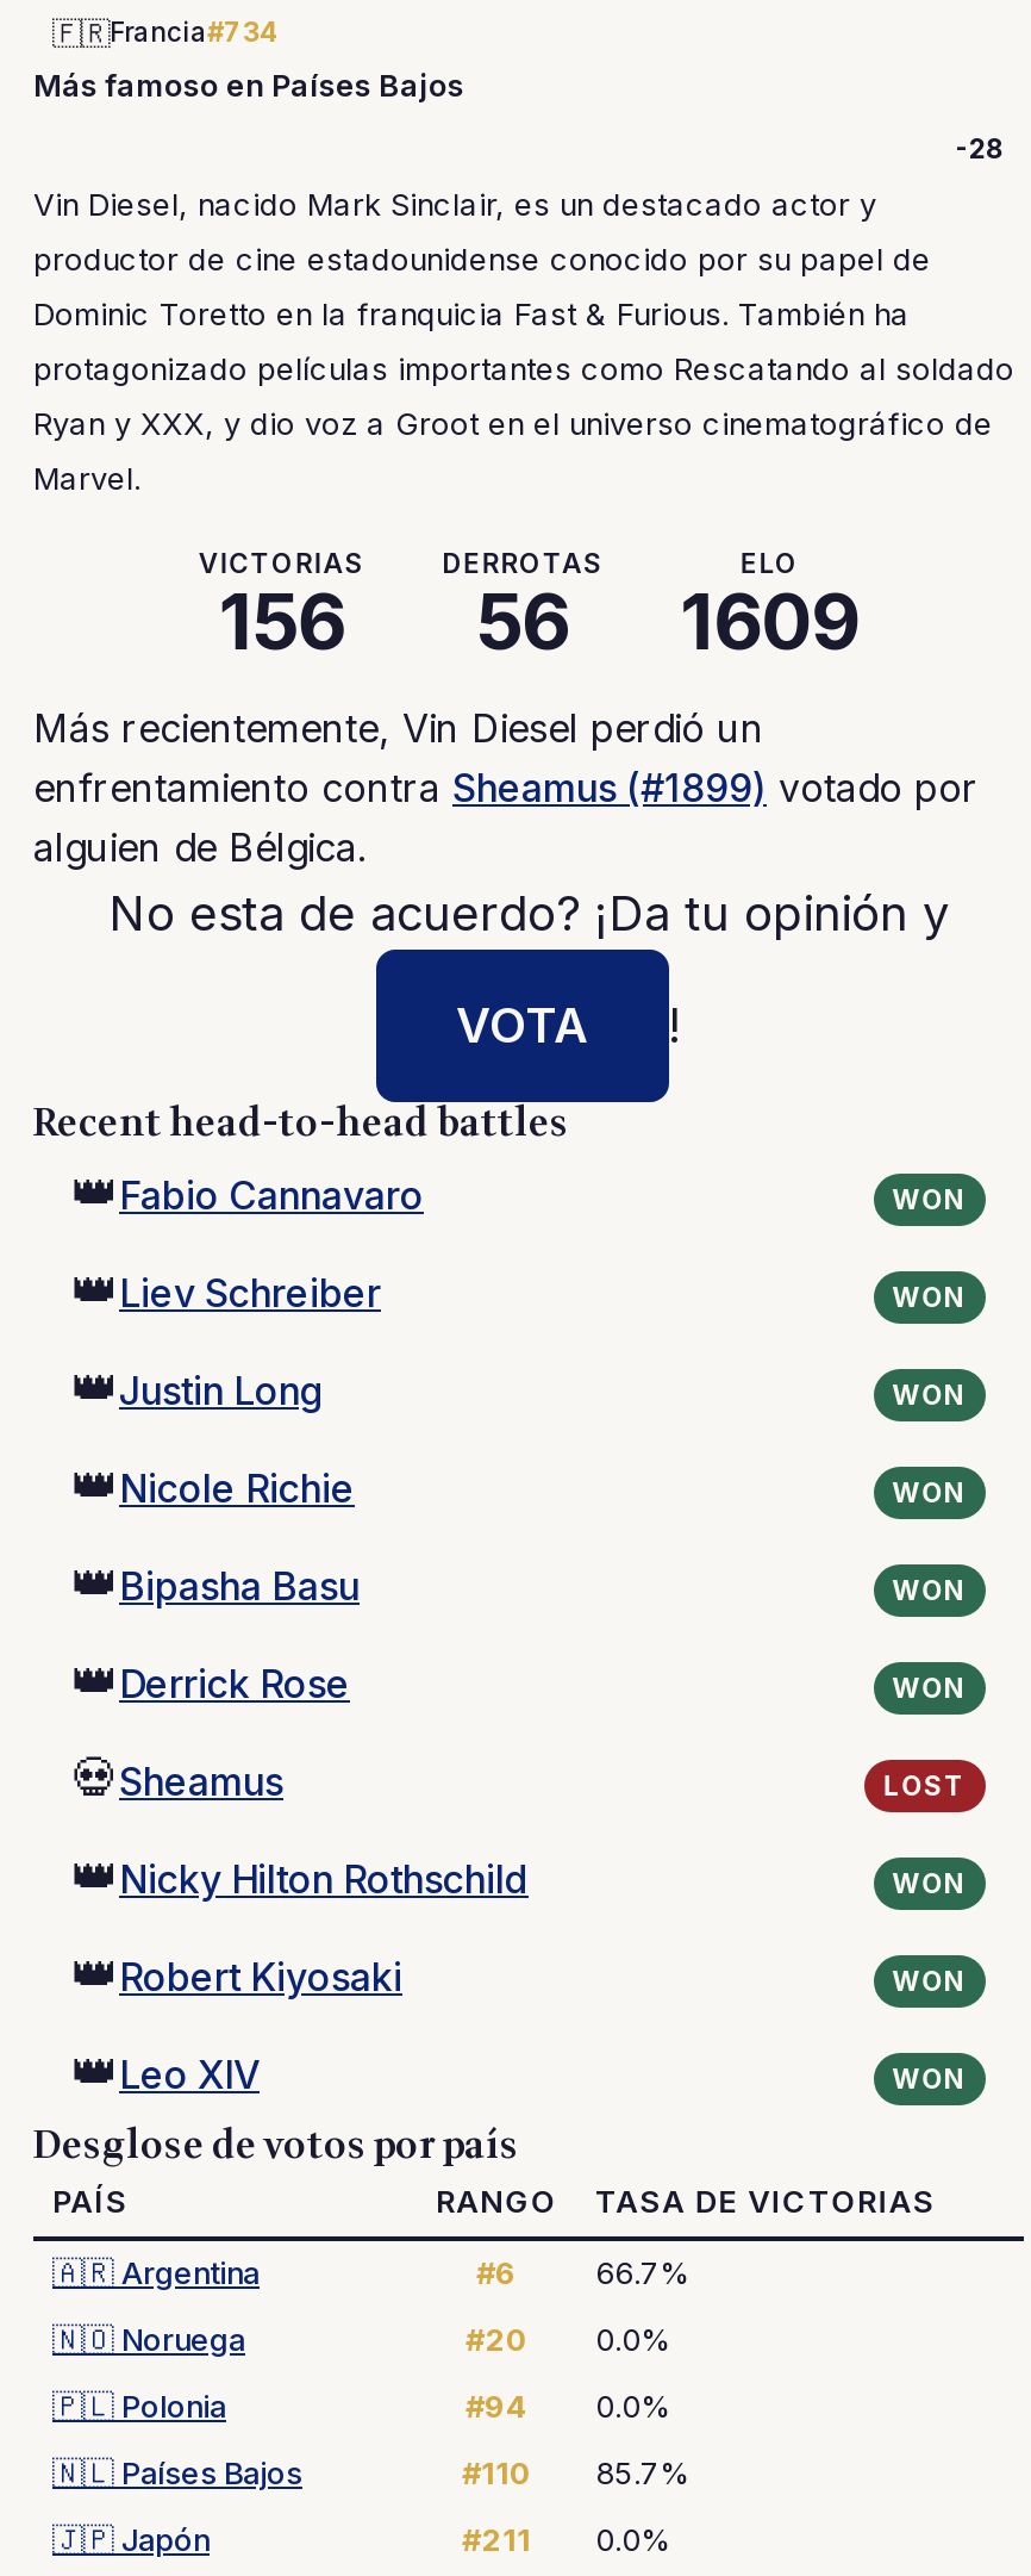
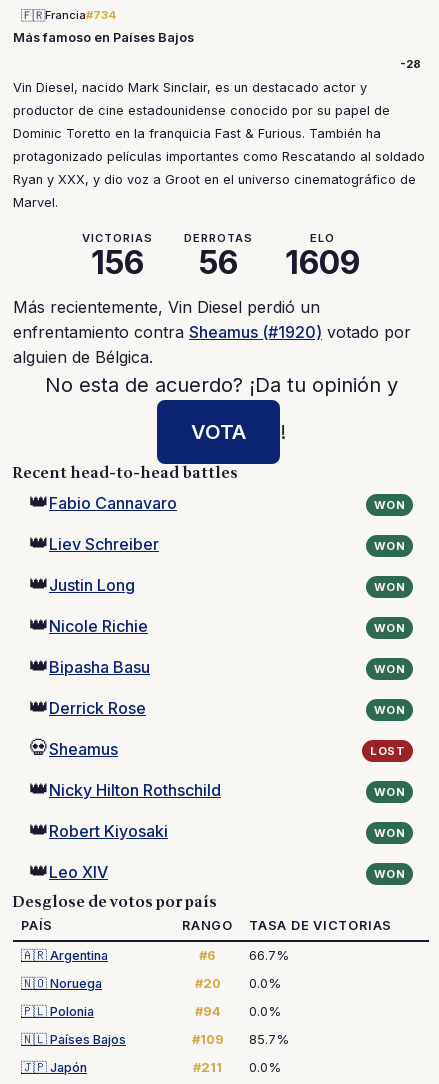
[33,764,979,811] enfrentamiento contra Sheamus (#1899) votado por -> [13,322,411,342] enfrentamiento contra Sheamus (#1920) votado por
[462,2456,691,2491] #110 85.7% -> [191,1032,289,1047] #109 85.7%

